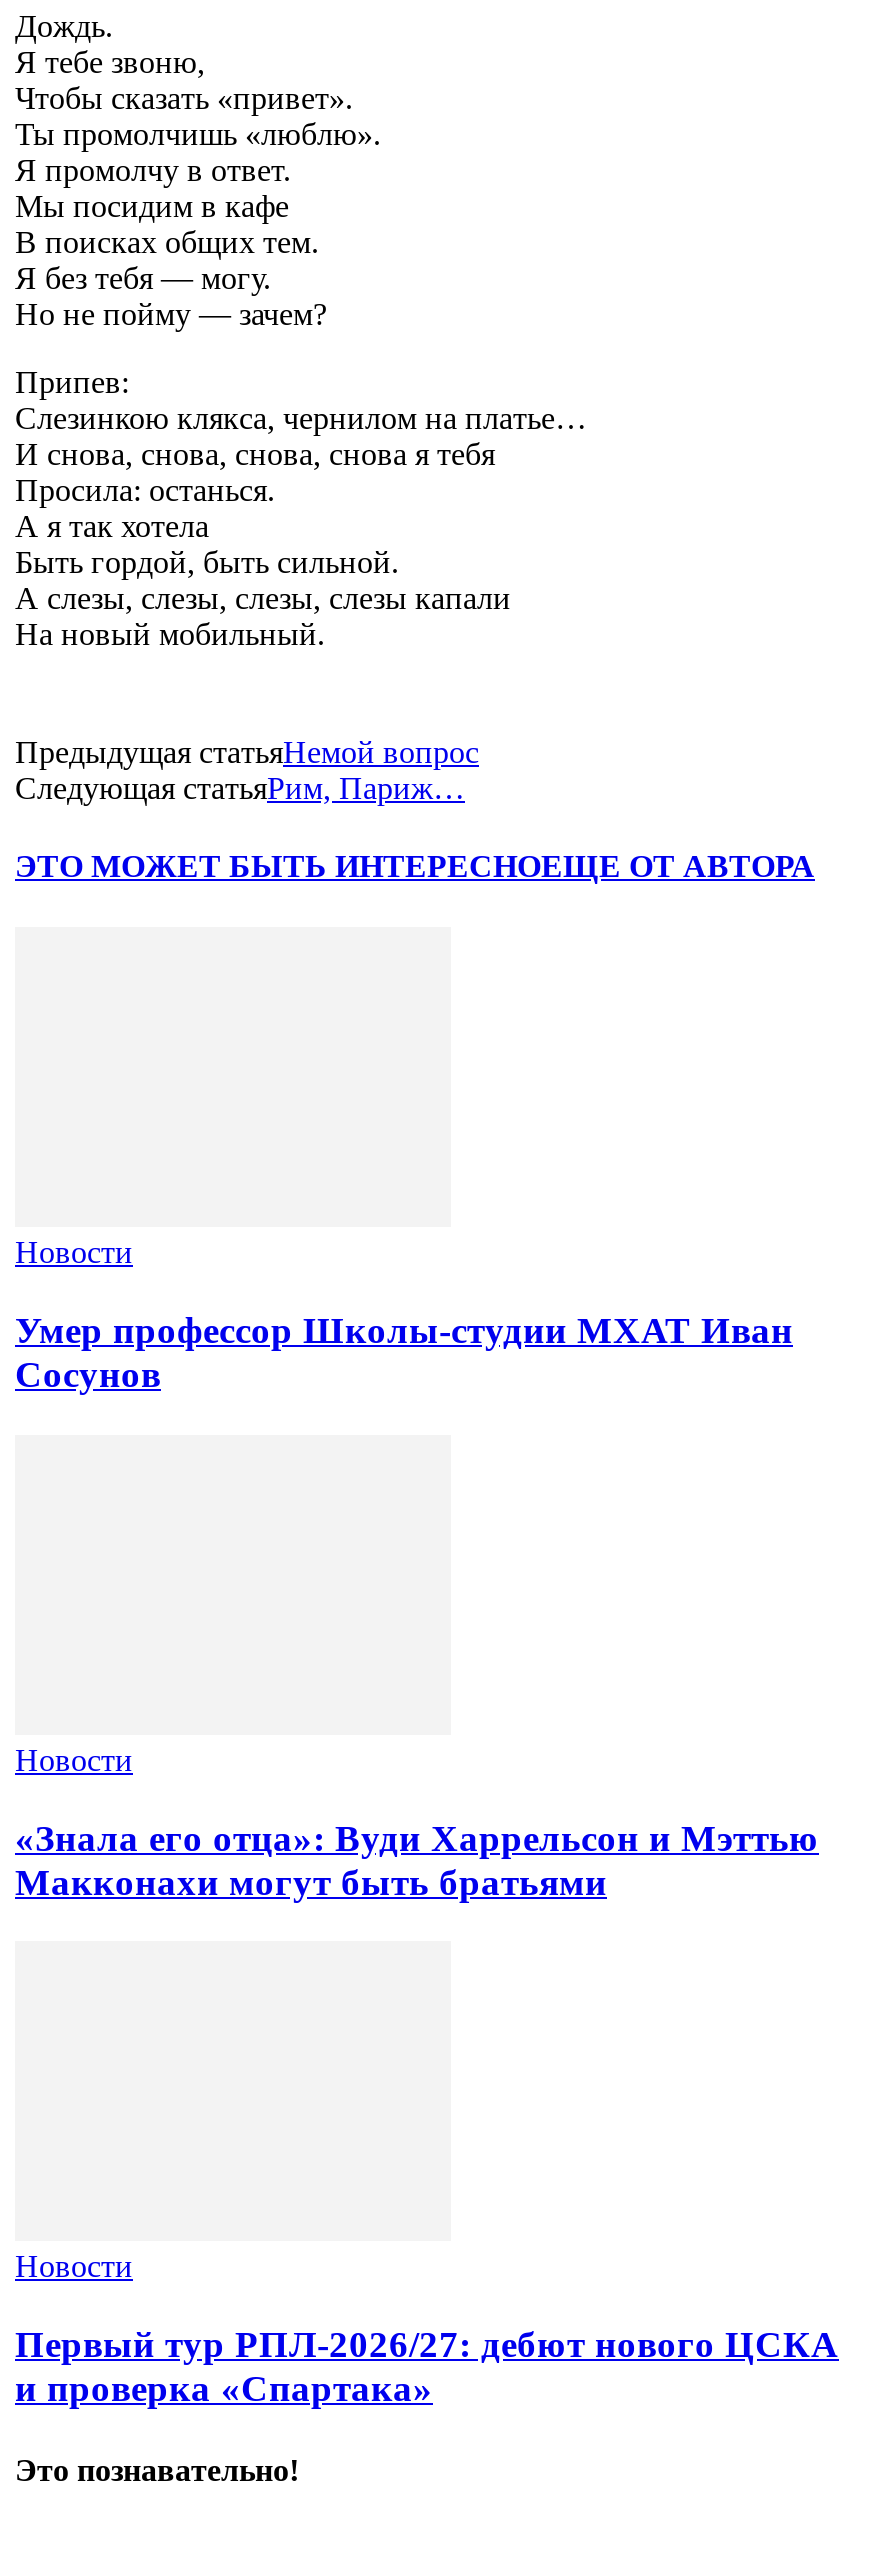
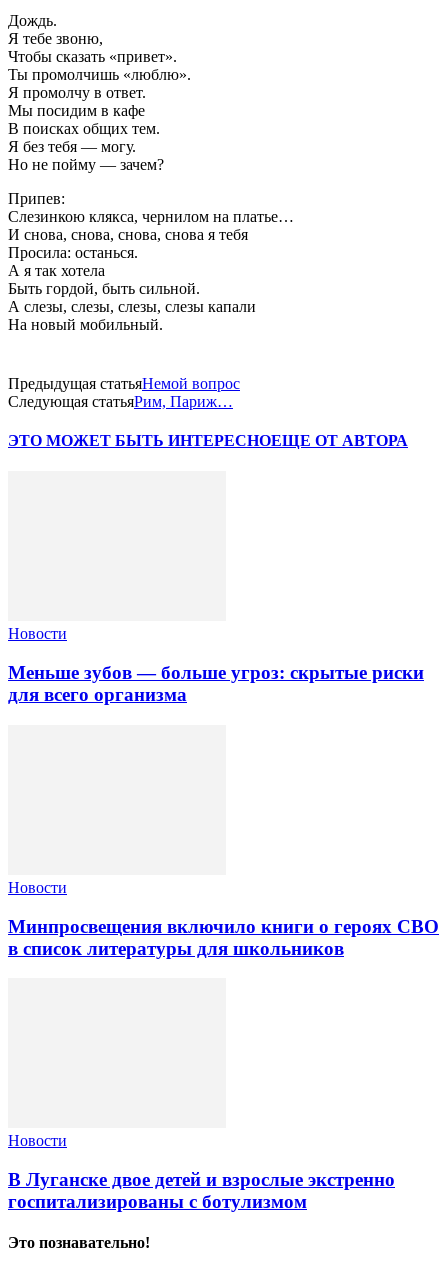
[15,1309,793,1395] Умер профессор Школы-студии МХАТ Иван | Сосунов -> [8,662,424,705] Меньше зубов — больше угроз: скрытые риски | для всего организма
[15,1816,819,1902] «Знала его отца»: Вуди Харрельсон и Мэттью | Макконахи могут быть братьями -> [8,915,439,958] Минпросвещения включило книги о героях СВО | в список литературы для школьников
[15,2323,839,2409] Первый тур РПЛ-2026/27: дебют нового ЦСКА | и проверка «Спартака» -> [8,1169,395,1212] В Луганске двое детей и взрослые экстренно | госпитализированы с ботулизмом

